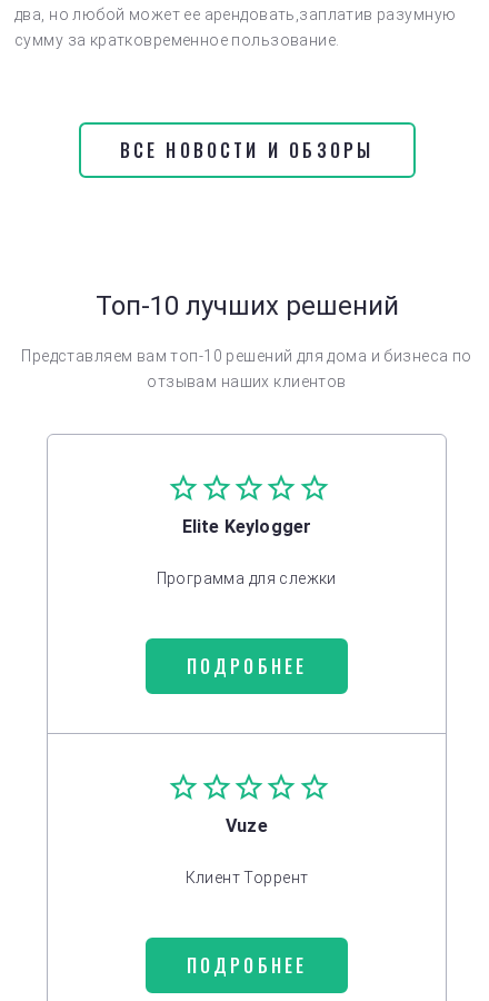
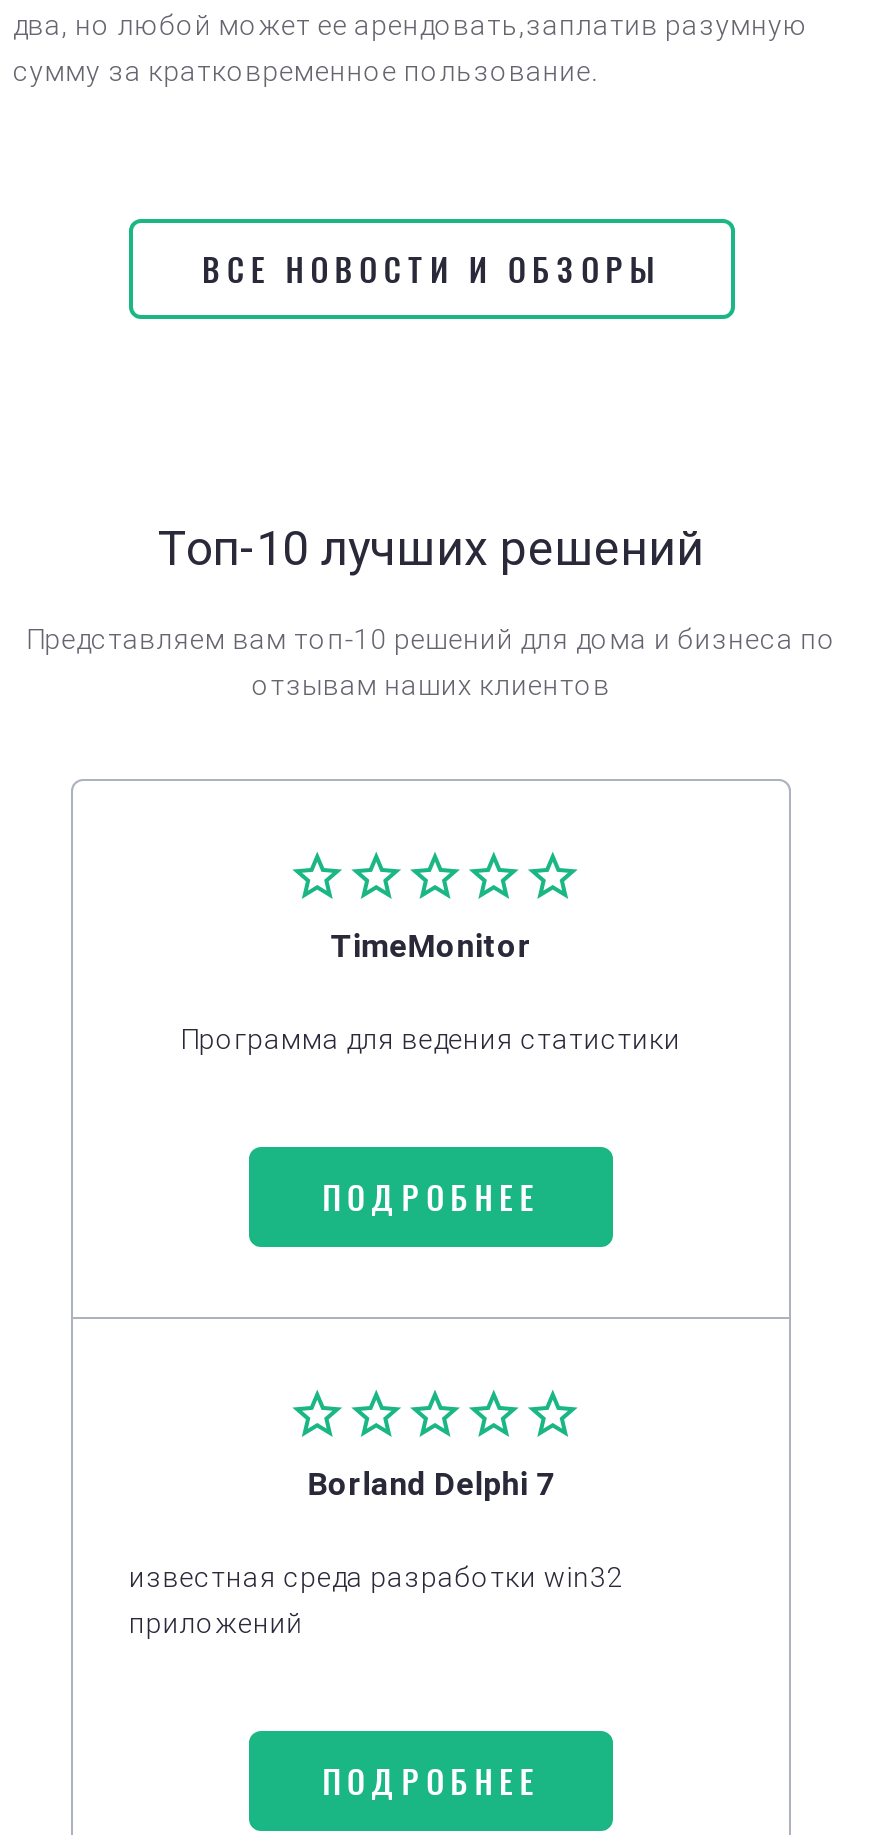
[182,516,311,537] Elite Keylogger -> [330,927,532,965] TimeMonitor
[156,569,337,587] Программа для слежки -> [180,1023,681,1055] Программа для ведения статистики
[226,815,268,836] Vuze -> [307,1465,555,1503] Borland Delphi 7
[185,868,308,886] Клиент Торрент -> [129,1561,624,1639] известная среда разработки win32 | приложений

